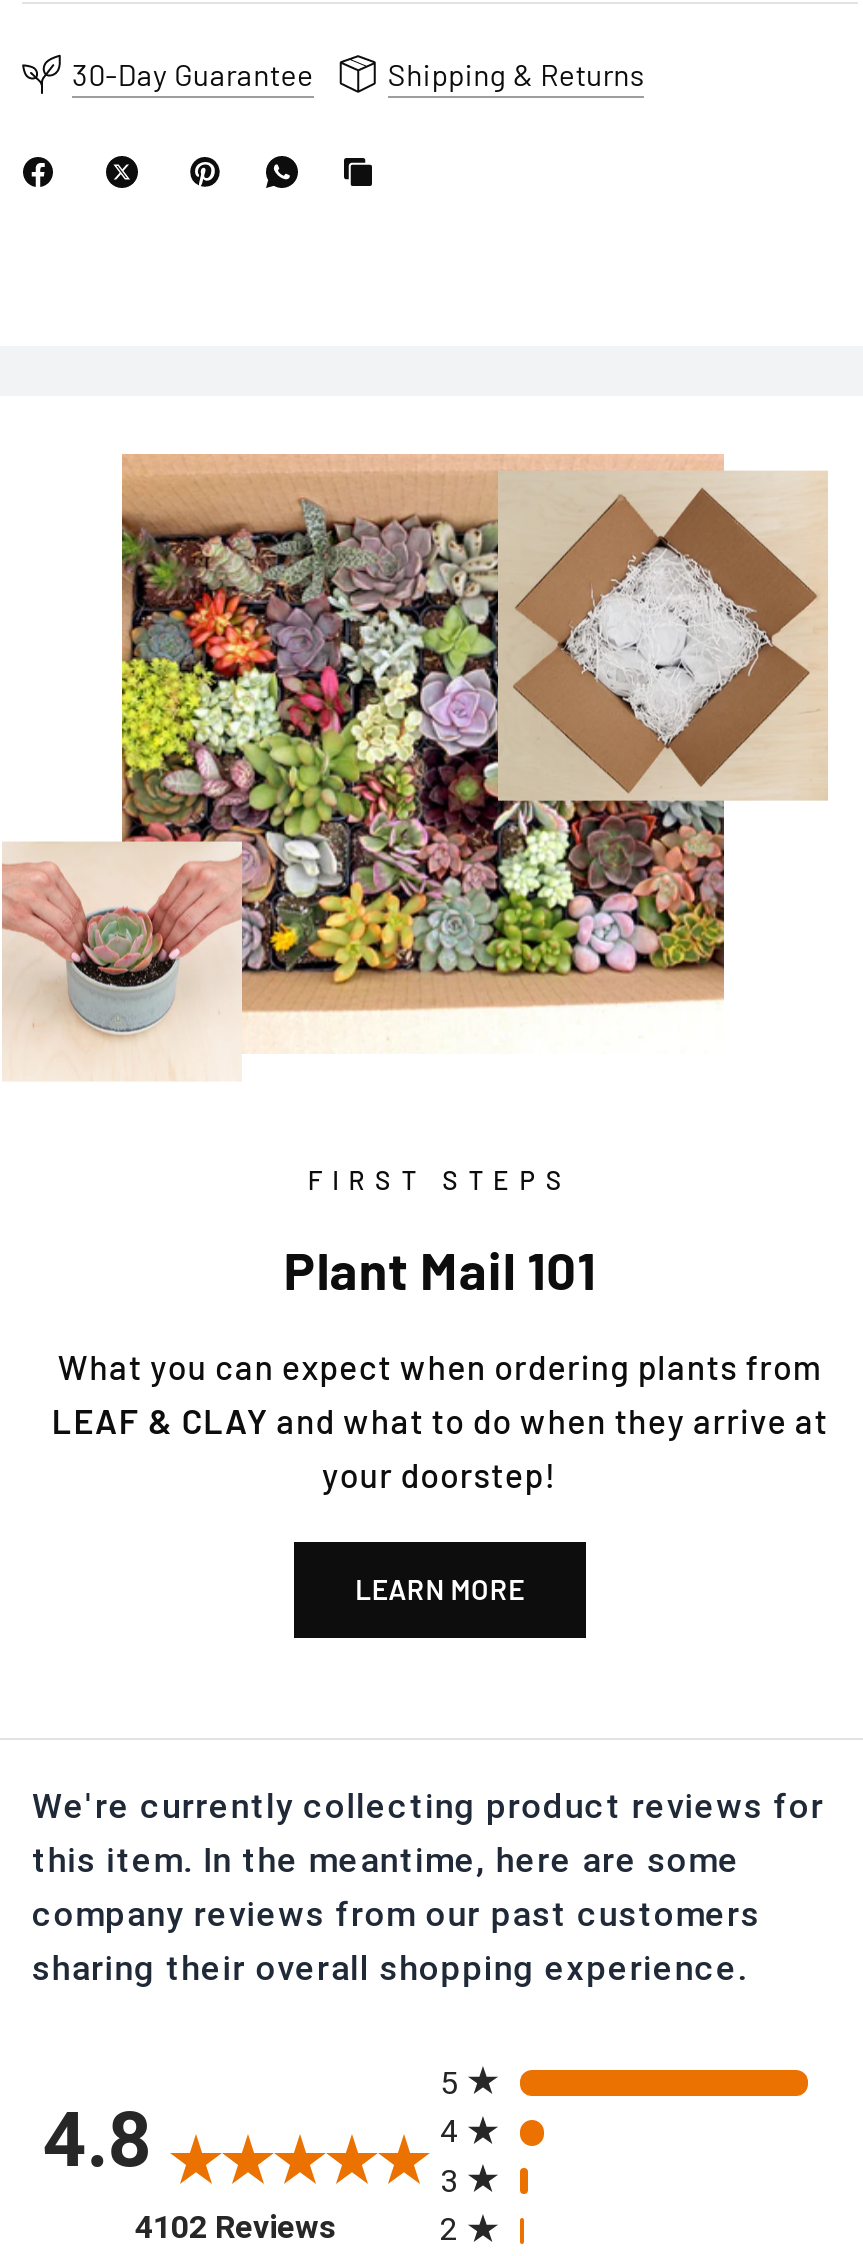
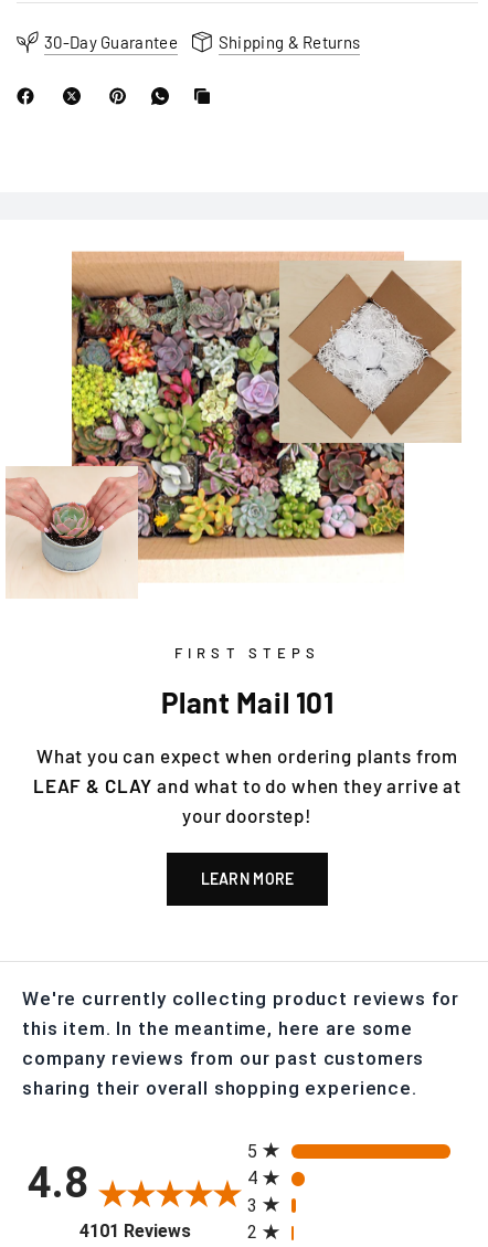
[135,2208,337,2246] 4102 Reviews -> [79,1221,190,1242] 4101 Reviews

